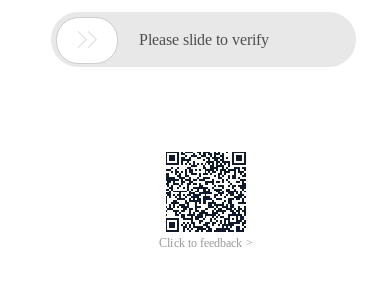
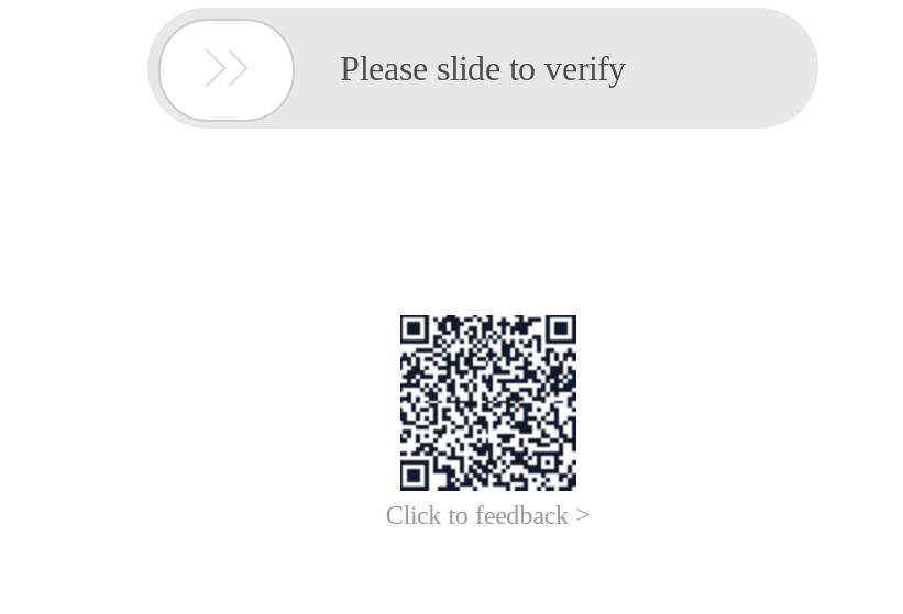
[165,151,247,233] [image] -> [398,313,576,493] [image]

